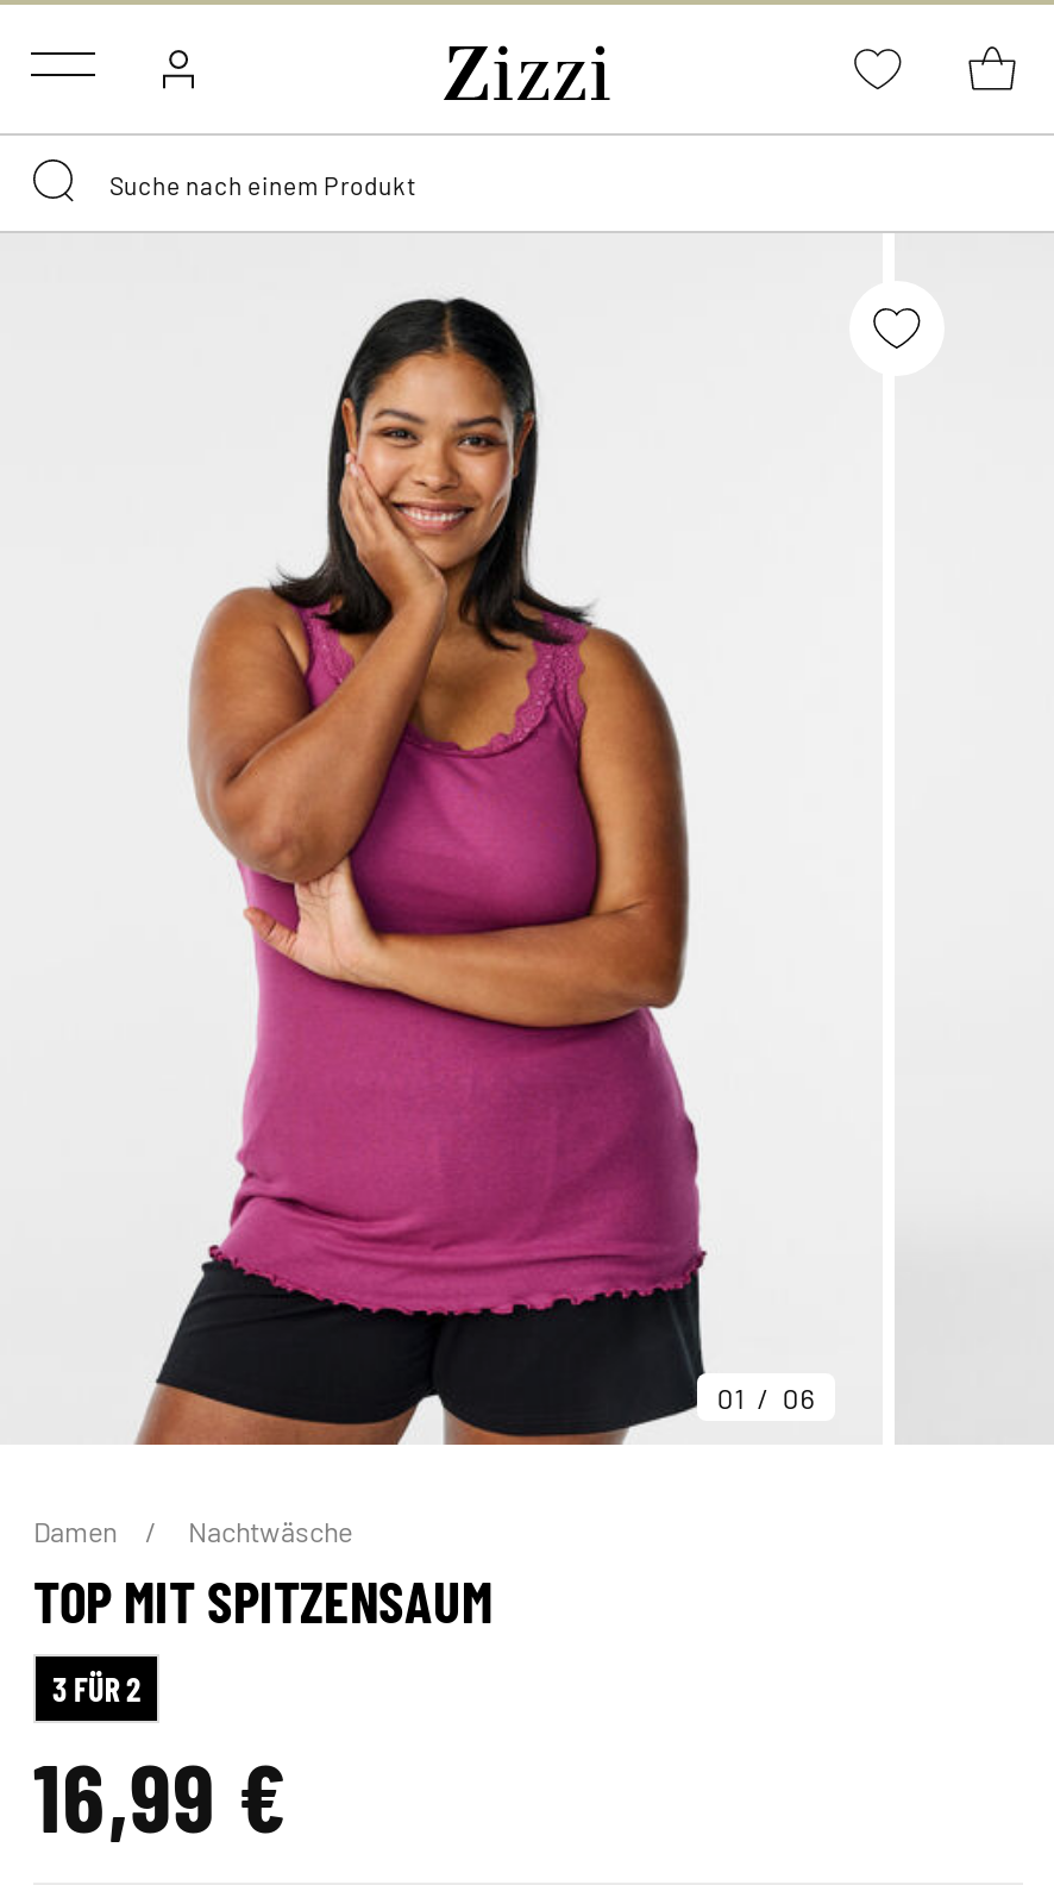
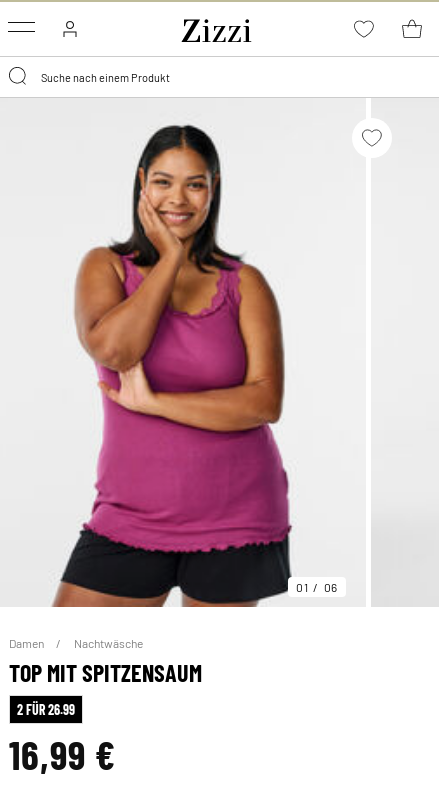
[52,1669,140,1710] 3 FÜR 2 -> [17,701,75,718] 2 FÜR 26.99

